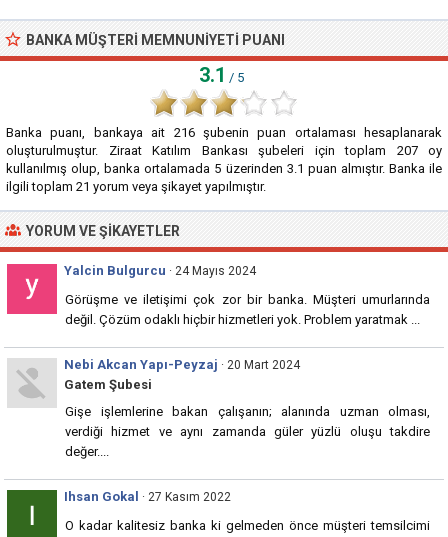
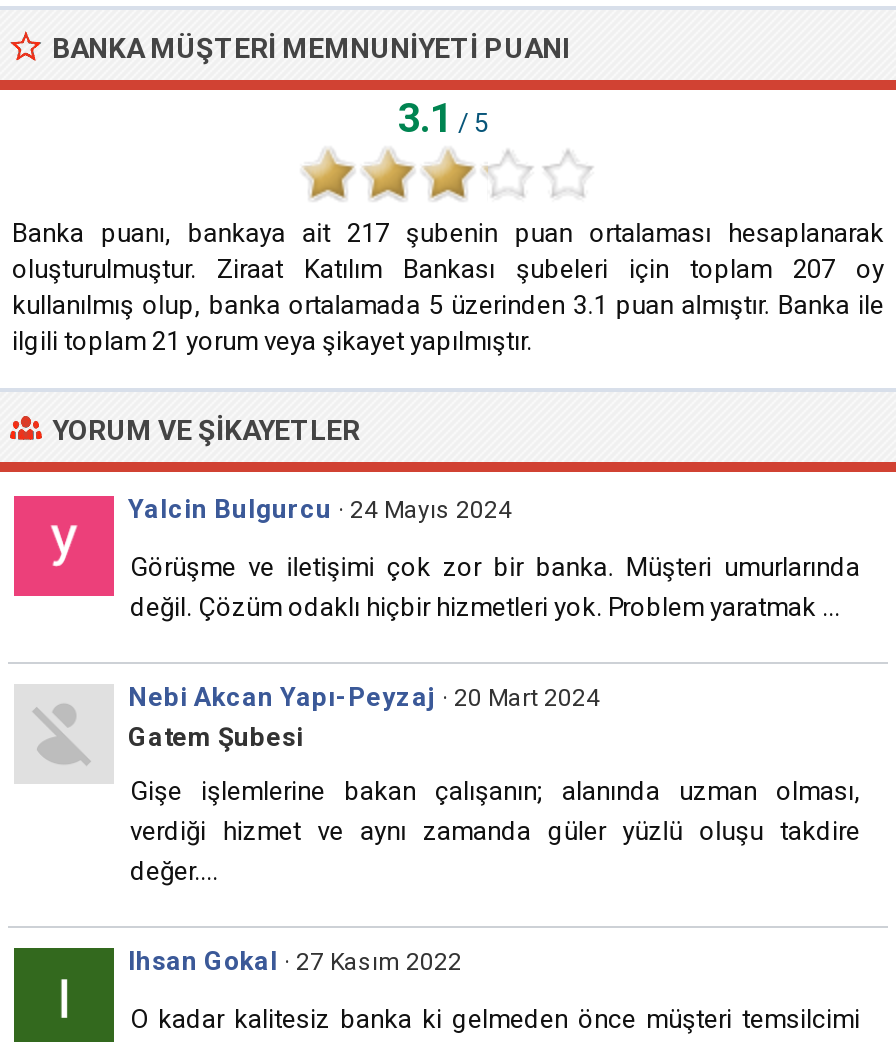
[6,125,442,140] Banka puanı, bankaya ait 216 şubenin puan ortalaması hesaplanarak -> [12,218,884,248] Banka puanı, bankaya ait 217 şubenin puan ortalaması hesaplanarak

